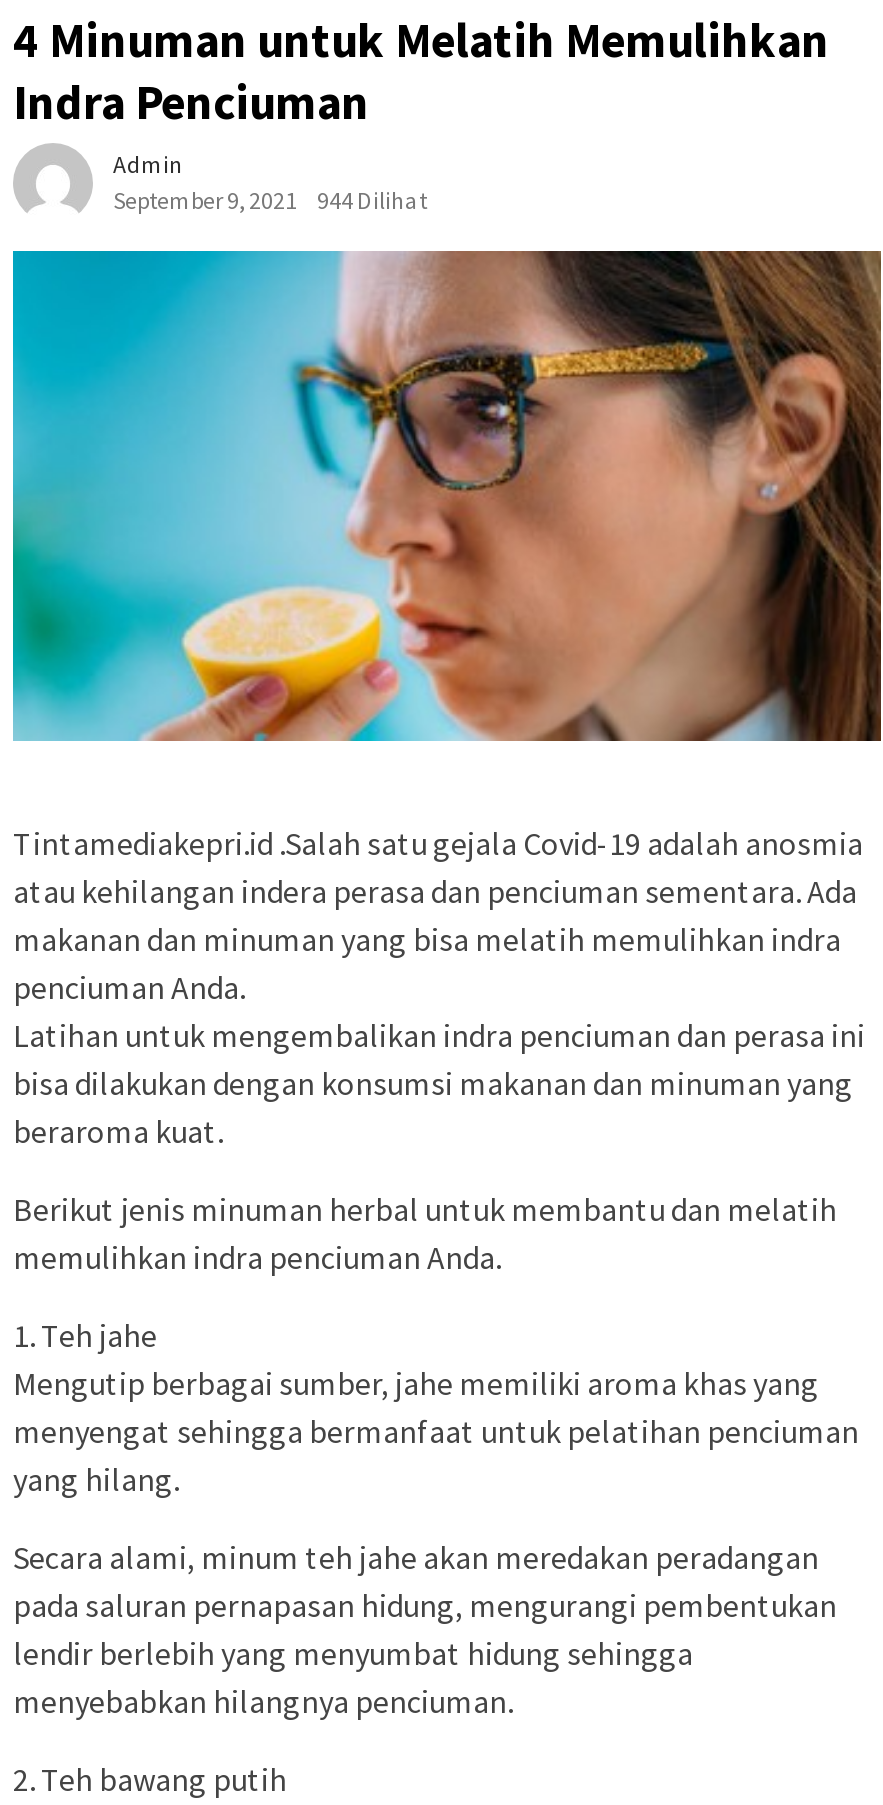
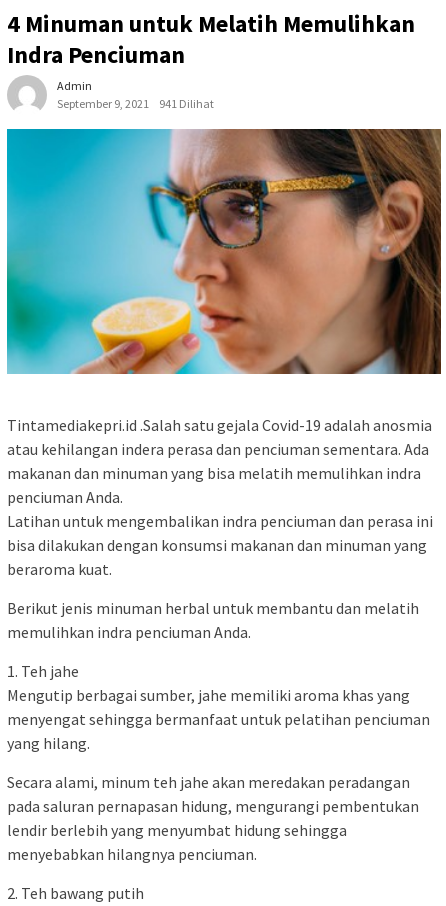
[113,185,427,215] September 9, 2021 944 Dilihat -> [57,96,214,111] September 9, 2021 941 Dilihat

